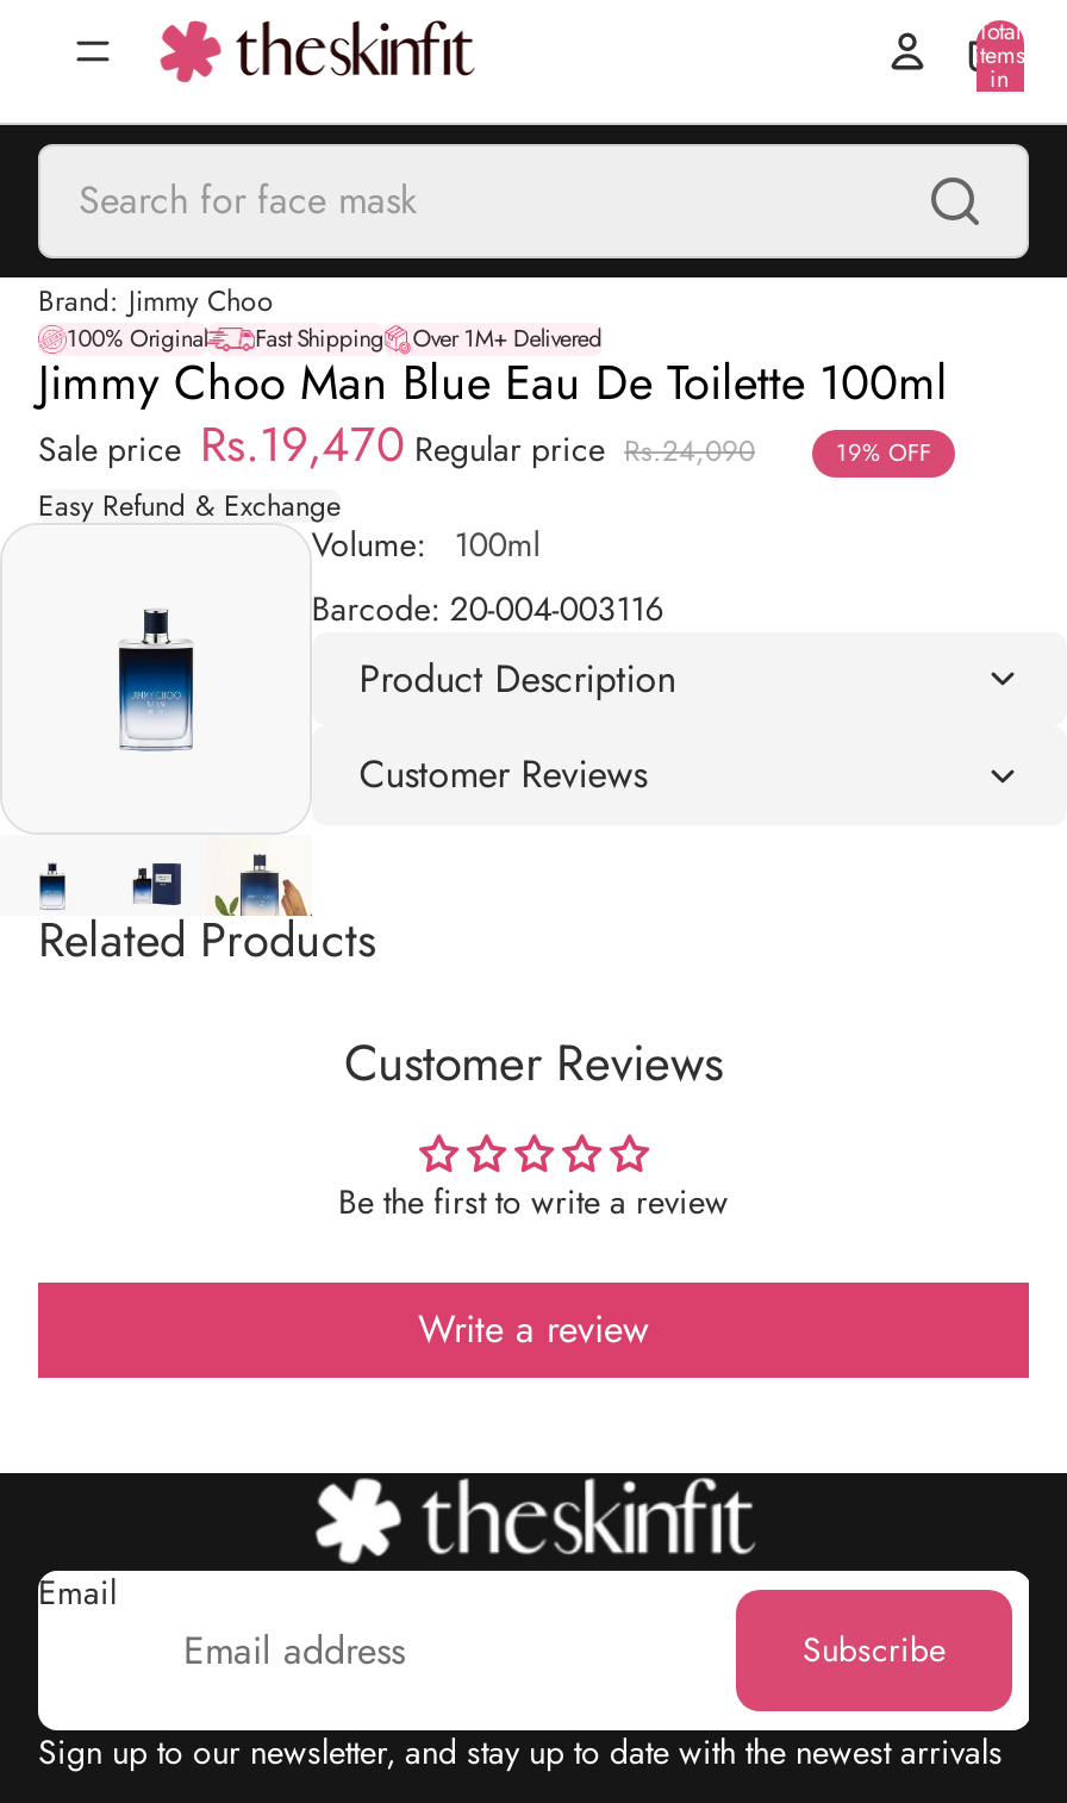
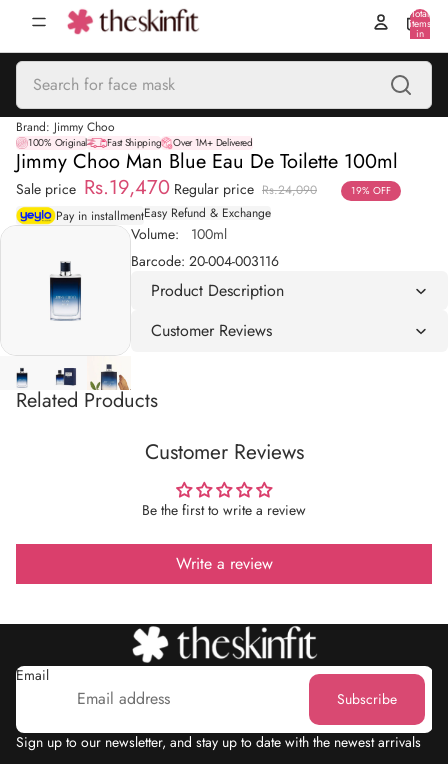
[38,484,341,527] Easy Refund & Exchange -> [56,204,271,224] Pay in installmentEasy Refund & Exchange

